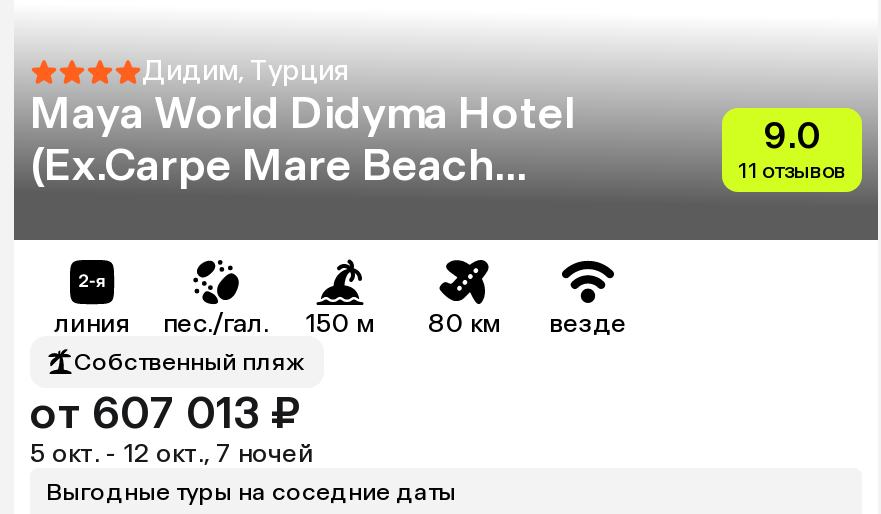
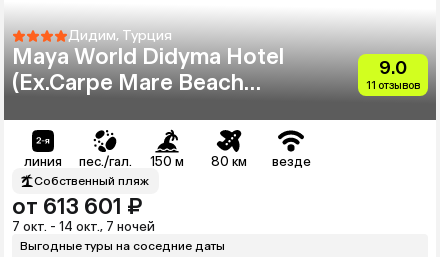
[30,386,300,440] от 607 013 ₽ -> [12,193,142,220] от 613 601 ₽
[30,438,314,468] 5 окт. - 12 окт., 7 ночей -> [12,219,155,234] 7 окт. - 14 окт., 7 ночей

